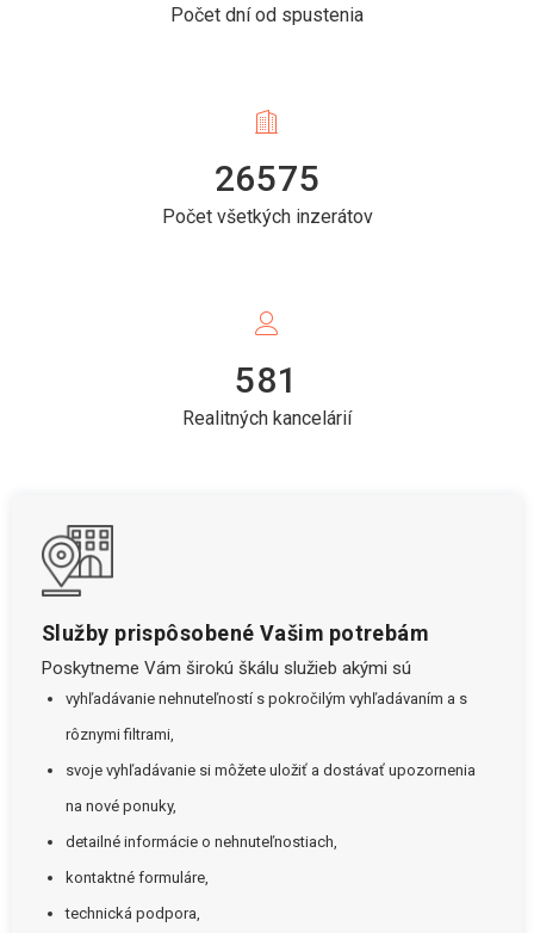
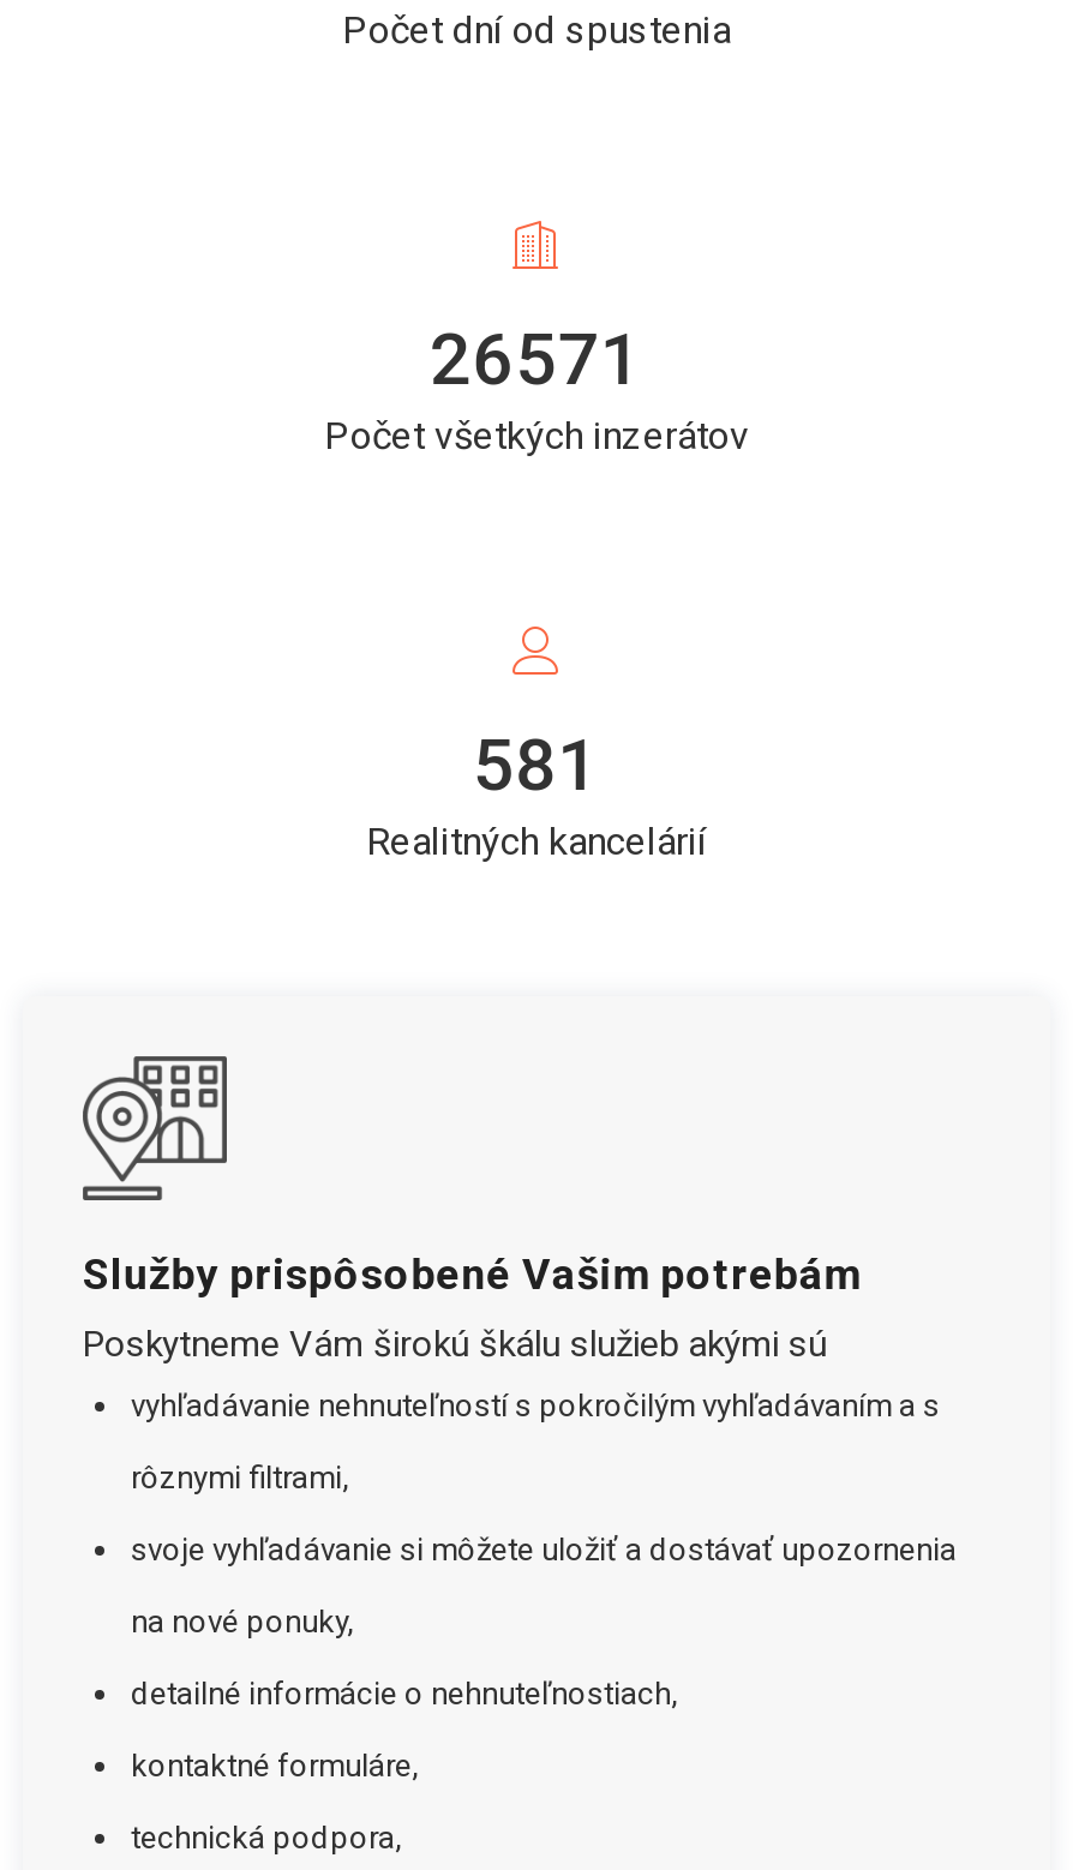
[214,157,320,199] 26575 -> [430,317,643,401] 26571

